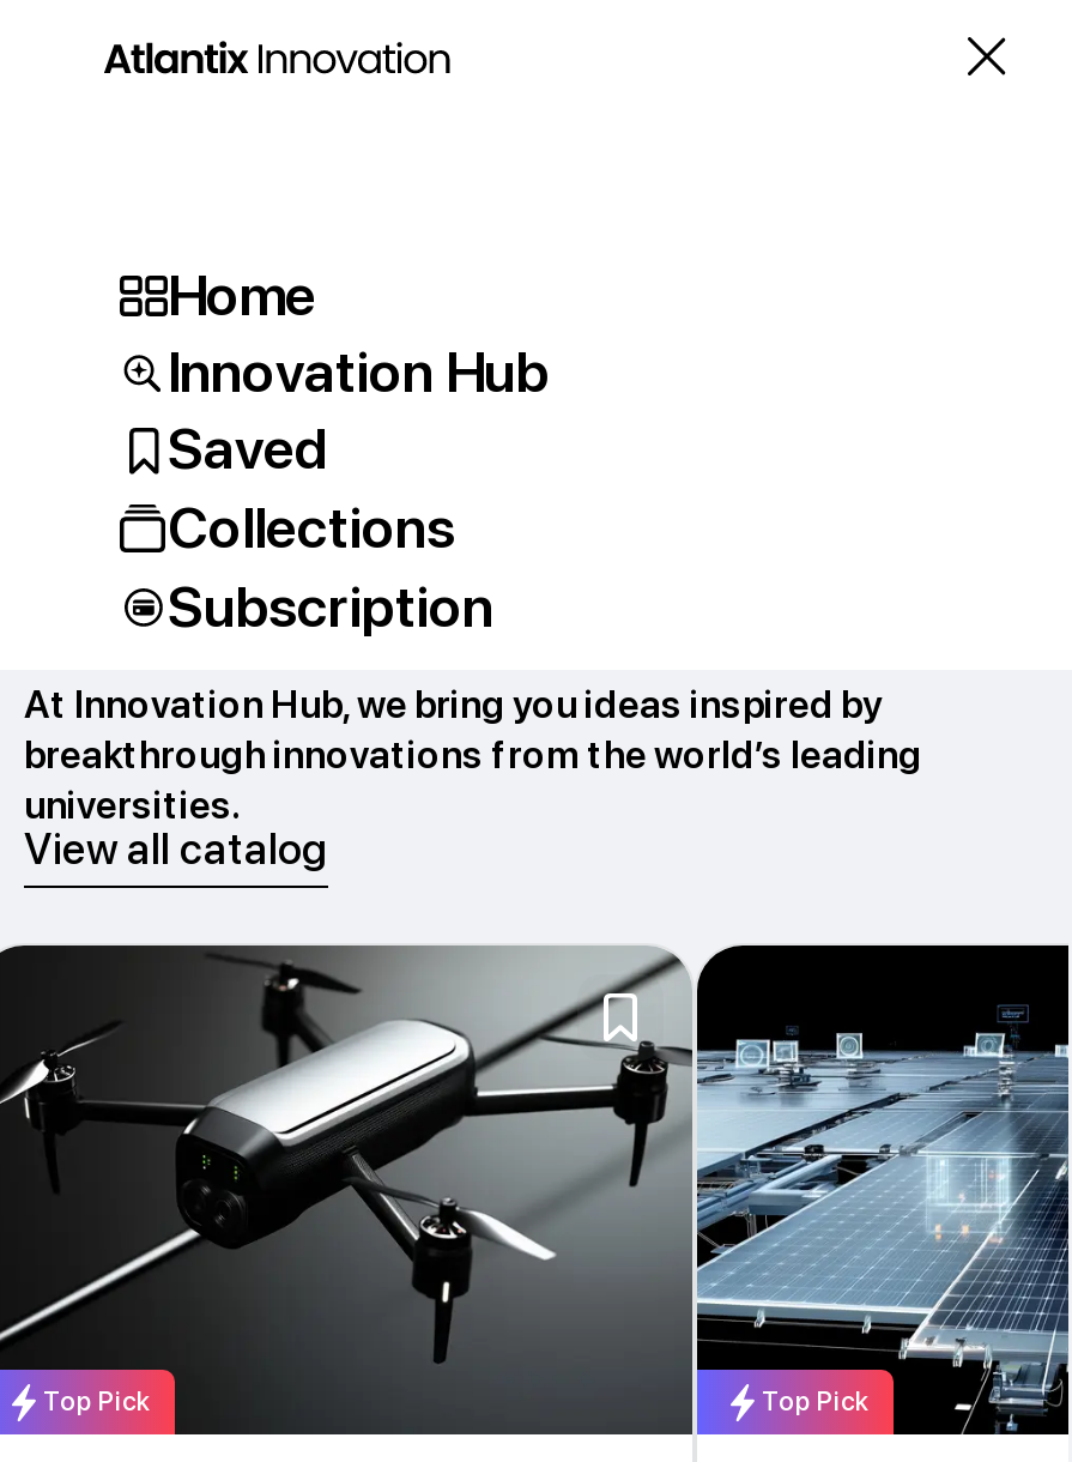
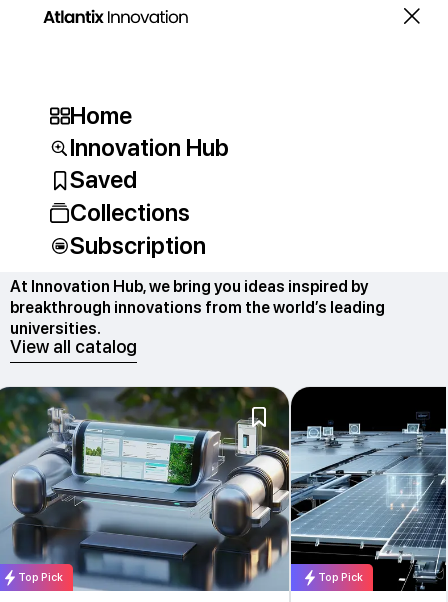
[7,946,695,1437] [image] -> [3,386,290,592] [image]

